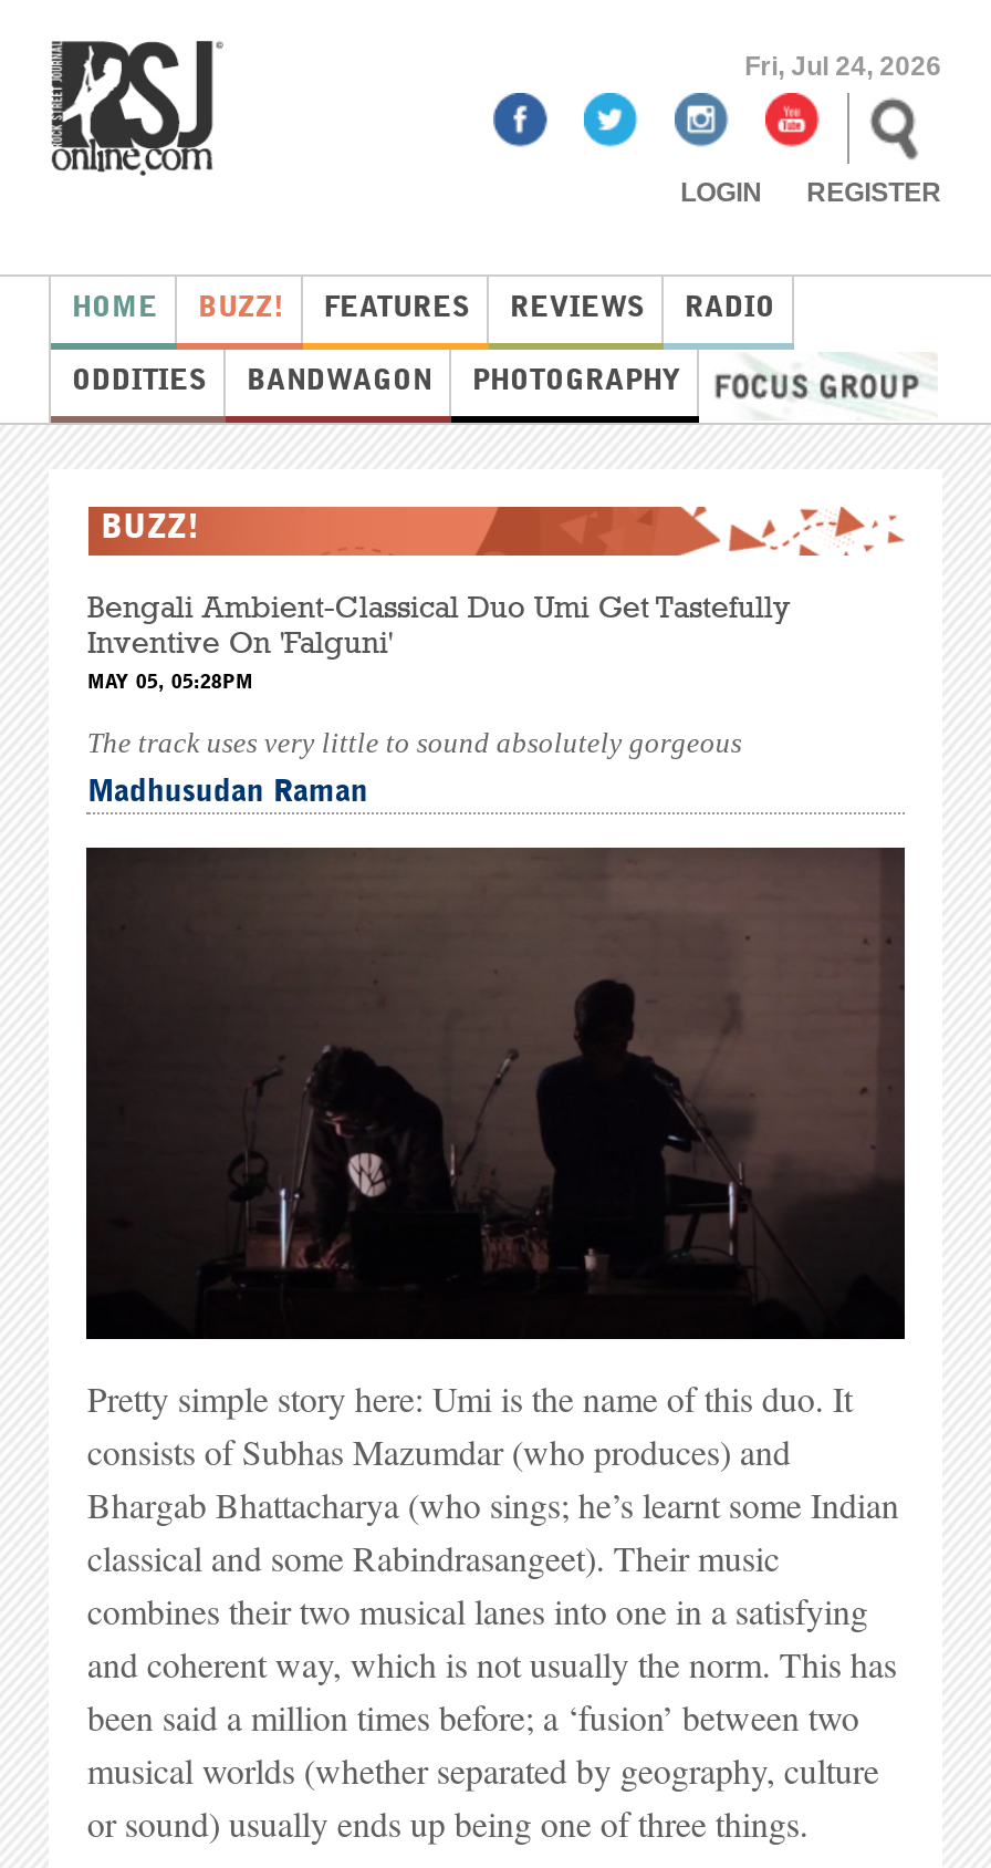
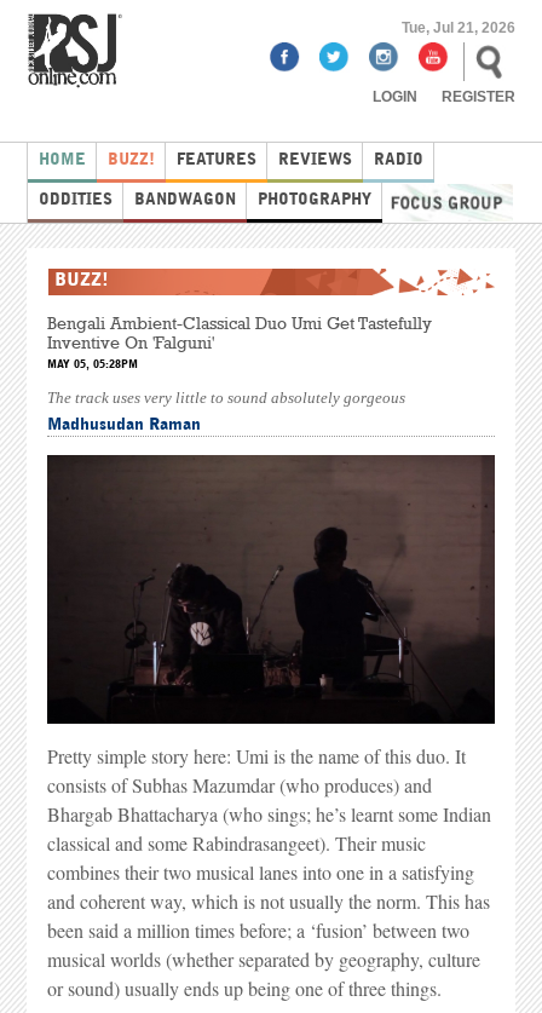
[745,50,941,81] Fri, Jul 24, 2026 -> [401,19,515,36] Tue, Jul 21, 2026

